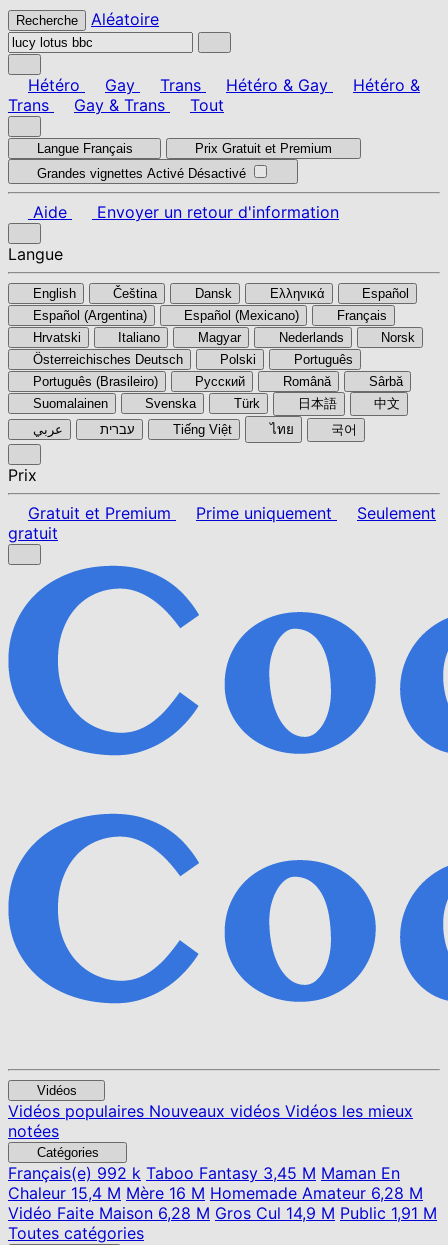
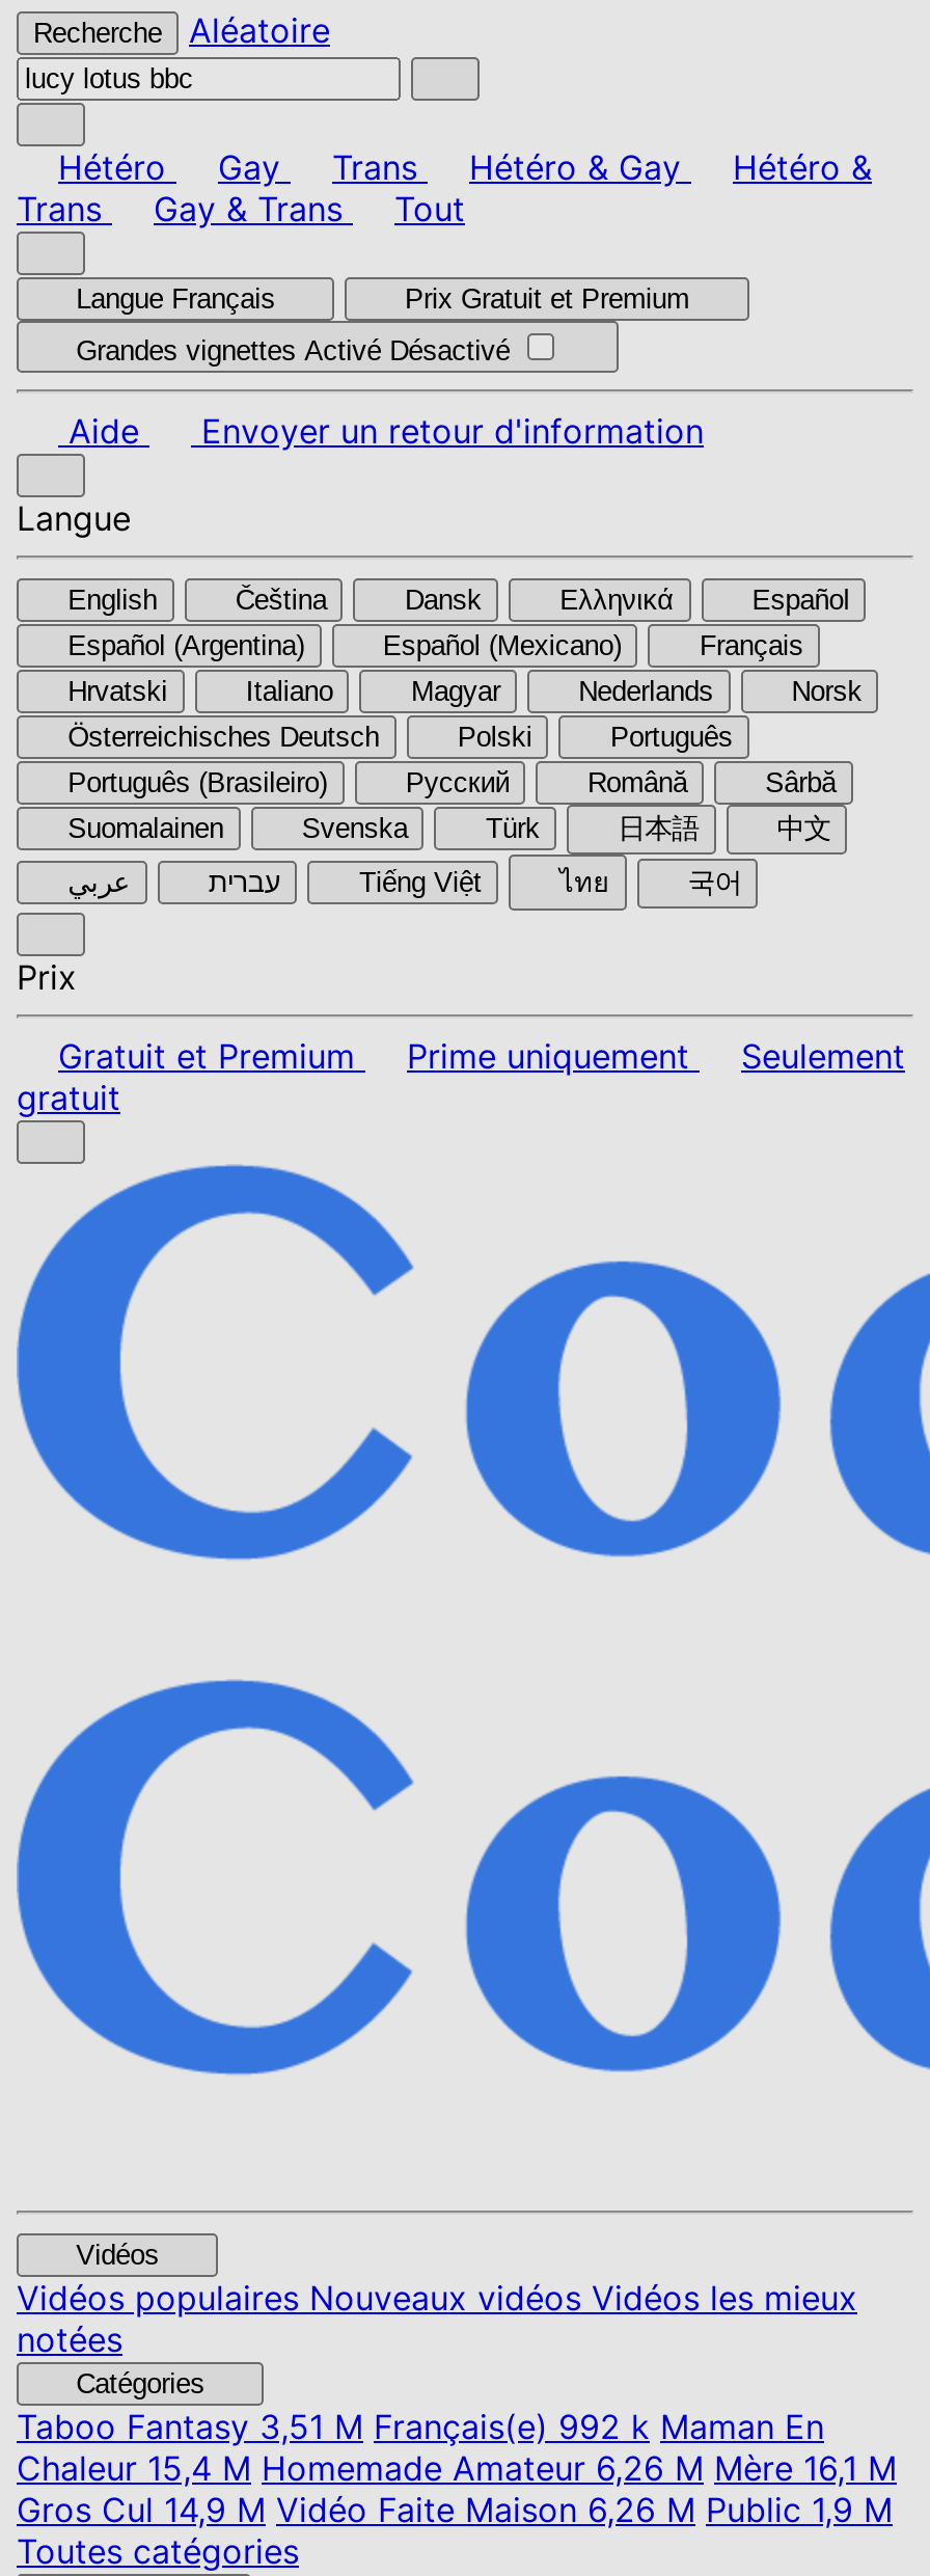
[8,1163,400,1183] Français(e)992 k Taboo Fantasy 3,45 M Maman En -> [17,2406,824,2447] Taboo Fantasy3,51 M Français(e) 992 k Maman En
[8,1183,423,1203] Chaleur 15,4 M Mère 16 M Homemade Amateur 6,28 M -> [17,2447,897,2489] Chaleur 15,4 M Homemade Amateur 6,26 M Mère 16,1 M
[8,1203,437,1223] Vidéo Faite Maison 6,28 M Gros Cul 14,9 M Public 1,91 M -> [17,2489,893,2530] Gros Cul 14,9 M Vidéo Faite Maison 6,26 M Public 1,9 M

